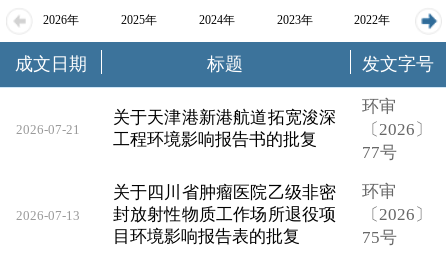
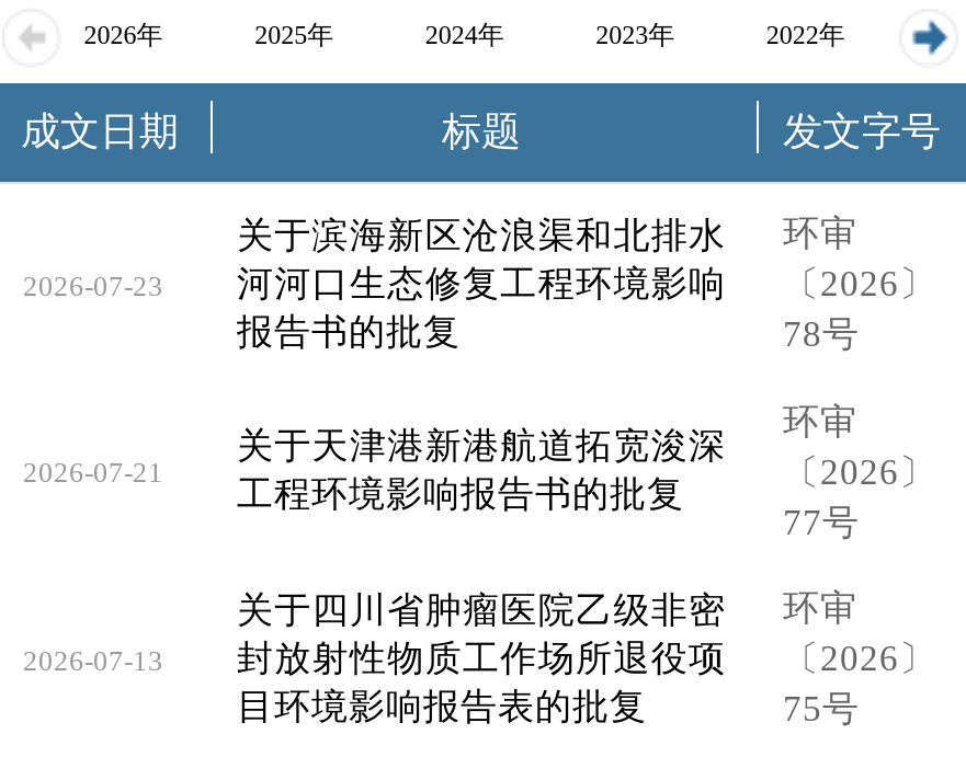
none -> [23,269,163,302] 2026-07-23
none -> [237,214,726,352] 关于滨海新区沧浪渠和北排水 | 河河口生态修复工程环境影响 | 报告书的批复
none -> [783,212,936,355] 环审 | 〔2026〕 | 78号

